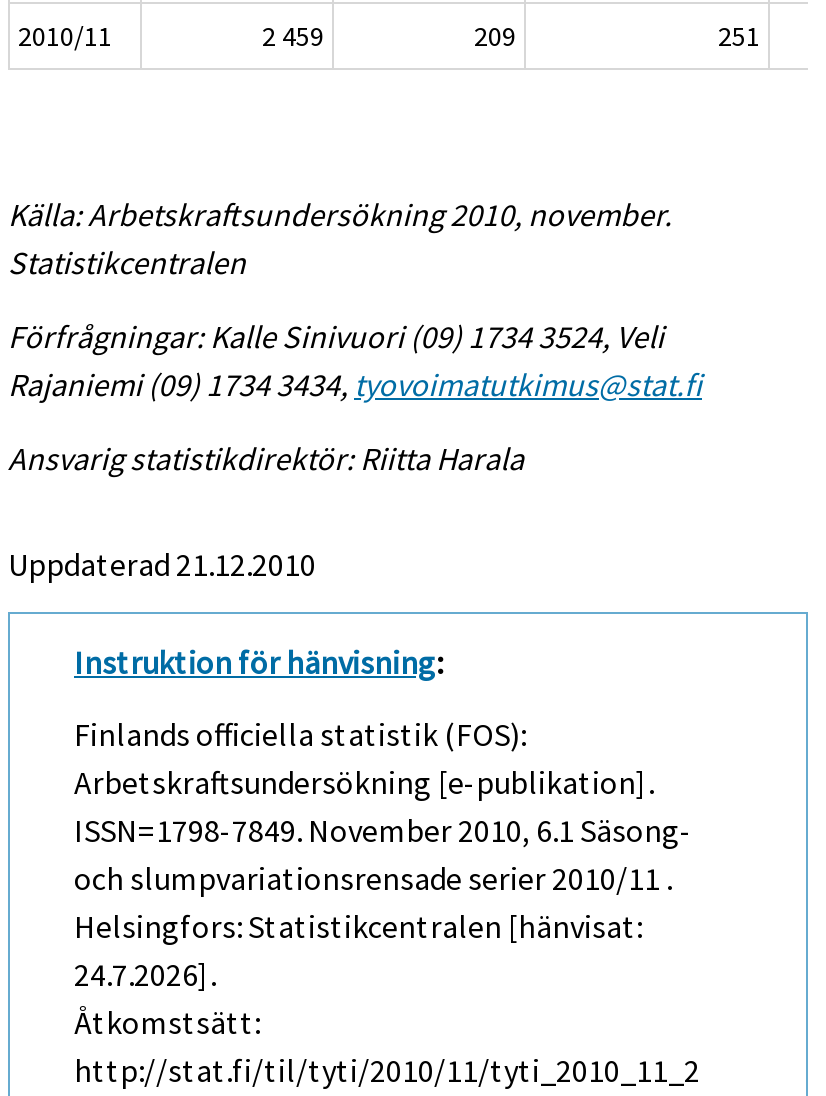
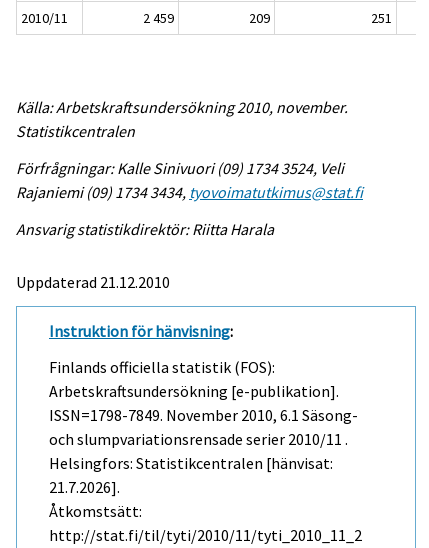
[74,955,216,995] 24.7.2026]. -> [49,477,120,497] 21.7.2026].

